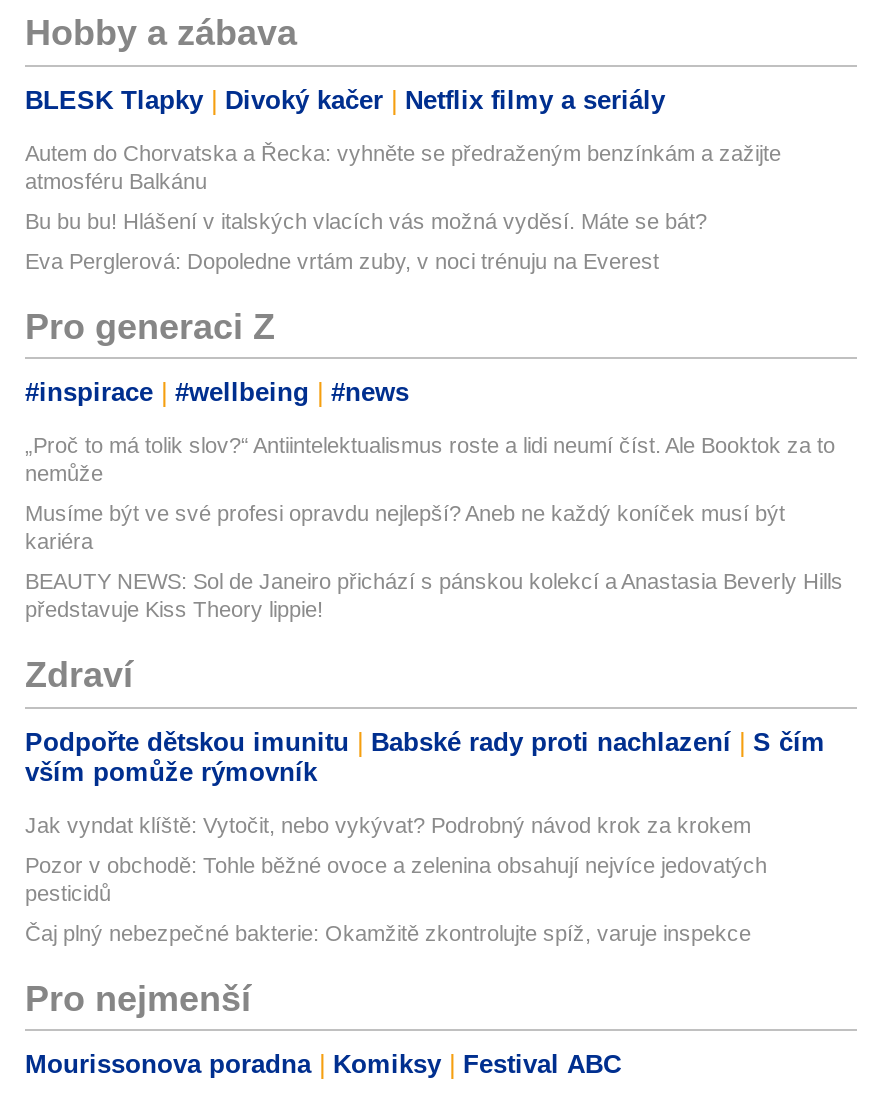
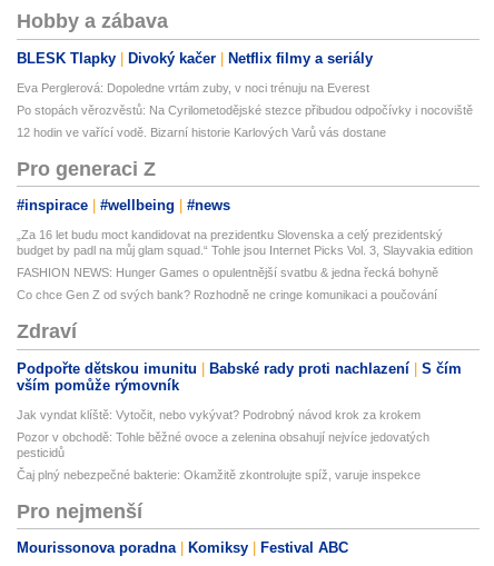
[25,140,781,232] Autem do Chorvatska a Řecka: vyhněte se předraženým benzínkám a zažijte | atmosféru Balkánu | Bu bu bu! Hlášení v italských vlacích vás možná vyděsí. Máte se bát? -> none
none -> [17,103,473,139] Po stopách věrozvěstů: Na Cyrilometodějské stezce přibudou odpočívky i nocoviště | 12 hodin ve vařící vodě. Bizarní historie Karlových Varů vás dostane
[25,433,835,485] „Proč to má tolik slov?“ Antiintelektualismus roste a lidi neumí číst. Ale Booktok za to | nemůže -> [17,228,473,257] „Za 16 let budu moct kandidovat na prezidentku Slovenska a celý prezidentský | budget by padl na můj glam squad.“ Tohle jsou Internet Picks Vol. 3, Slayvakia edition
[25,501,785,553] Musíme být ve své profesi opravdu nejlepší? Aneb ne každý koníček musí být | kariéra -> [17,266,438,279] FASHION NEWS: Hunger Games o opulentnější svatbu & jedna řecká bohyně
[25,569,843,621] BEAUTY NEWS: Sol de Janeiro přichází s pánskou kolekcí a Anastasia Beverly Hills | představuje Kiss Theory lippie! -> [17,288,437,302] Co chce Gen Z od svých bank? Rozhodně ne cringe komunikaci a poučování

